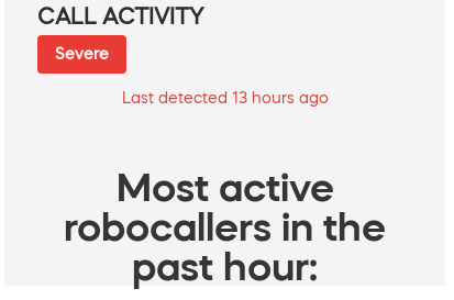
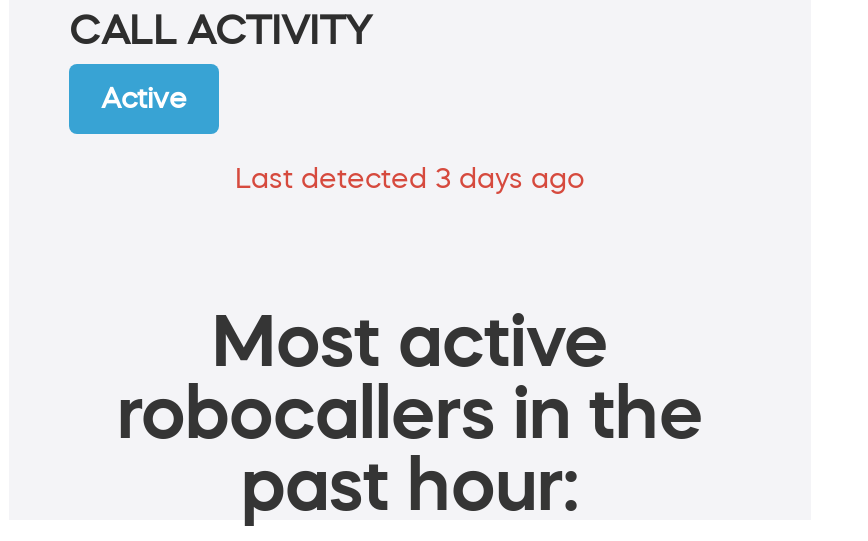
[55,46,109,62] Severe -> [101,85,187,113] Active
[121,90,328,106] Last detected 13 hours ago -> [235,165,585,193] Last detected 3 days ago

